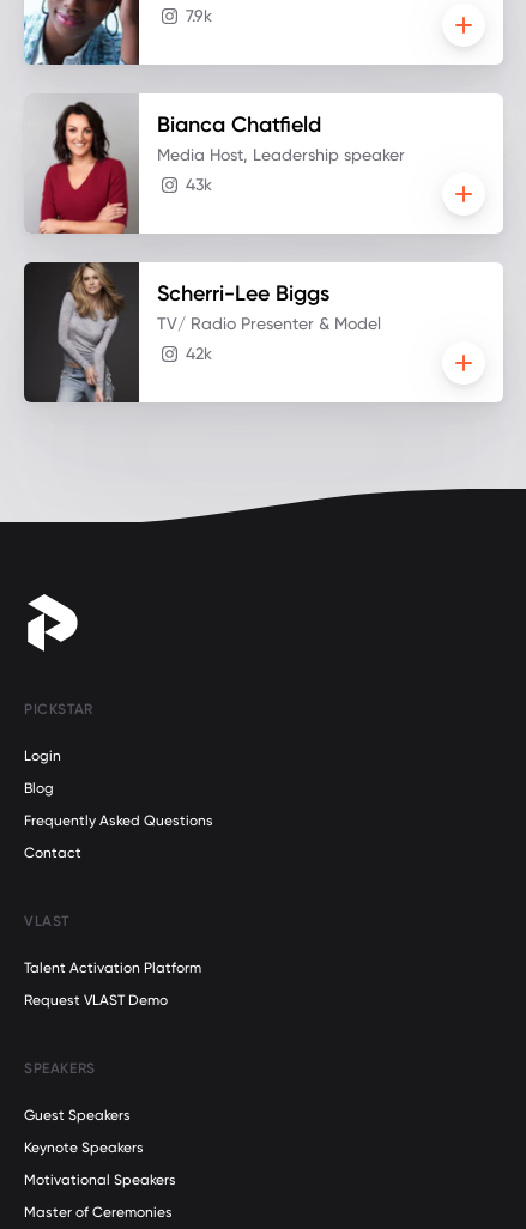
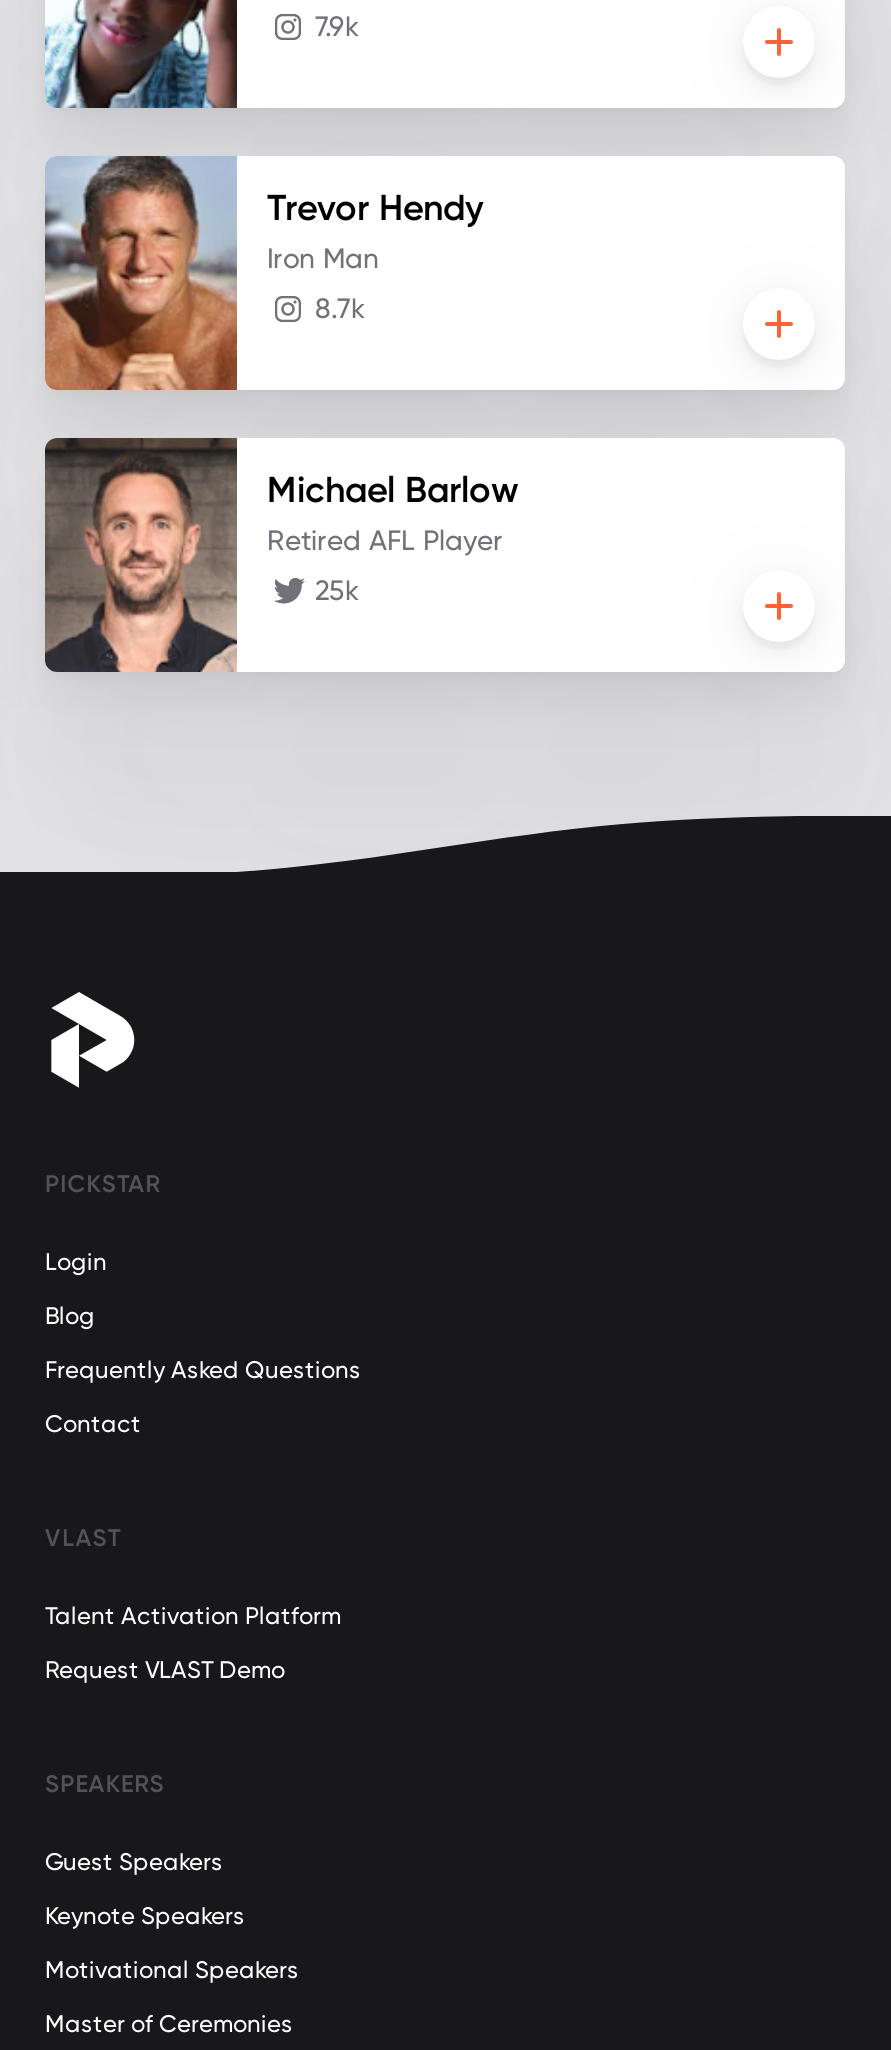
[24,93,405,234] [image] | Bianca Chatfield | Media Host, Leadership speaker -> [43,154,483,390] [image] | Trevor Hendy | Iron Man
[186,175,212,194] 43k -> [315,292,365,324] 8.7k
[24,262,381,404] [image] | Scherri-Lee Biggs | TV/ Radio Presenter & Model -> [45,438,519,674] [image] | Michael Barlow | Retired AFL Player
[186,344,212,363] 42k -> [315,574,359,606] 25k

